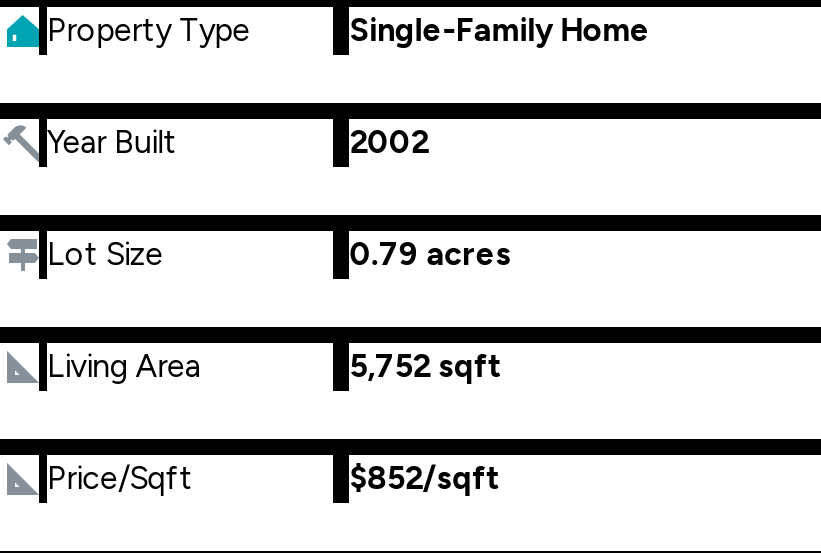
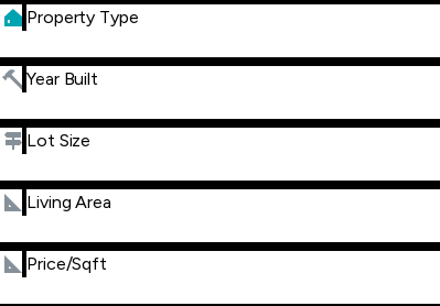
[349,11,650,49] Single-Family Home -> none
[349,123,429,161] 2002 -> none
[349,235,511,273] 0.79 acres -> none
[349,347,501,385] 5,752 sqft -> none
[349,459,500,497] $852/sqft -> none

